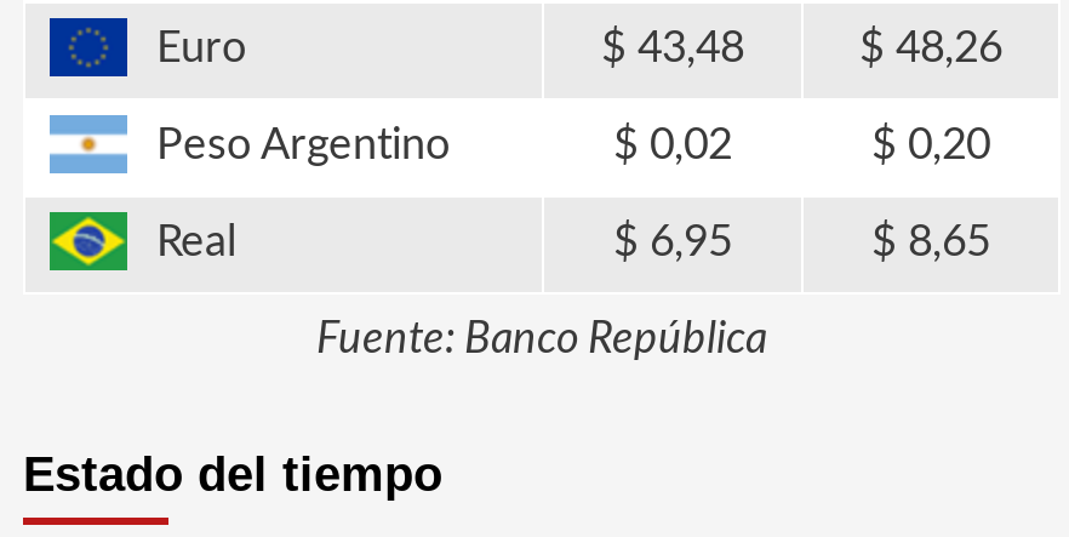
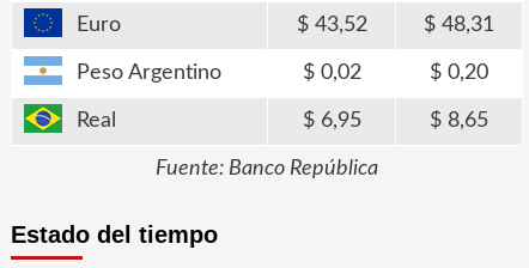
[638,28,744,72] 43,48 -> [314,14,367,36] 43,52
[896,28,1002,72] 48,26 -> [442,14,494,36] 48,31

